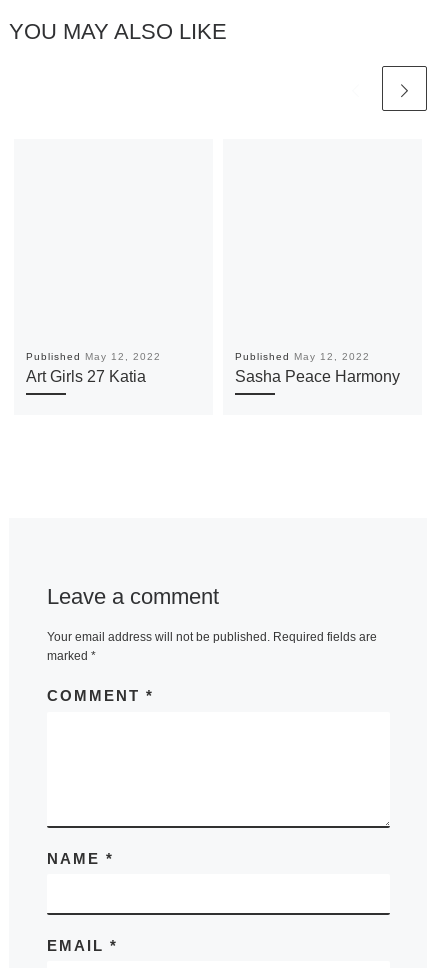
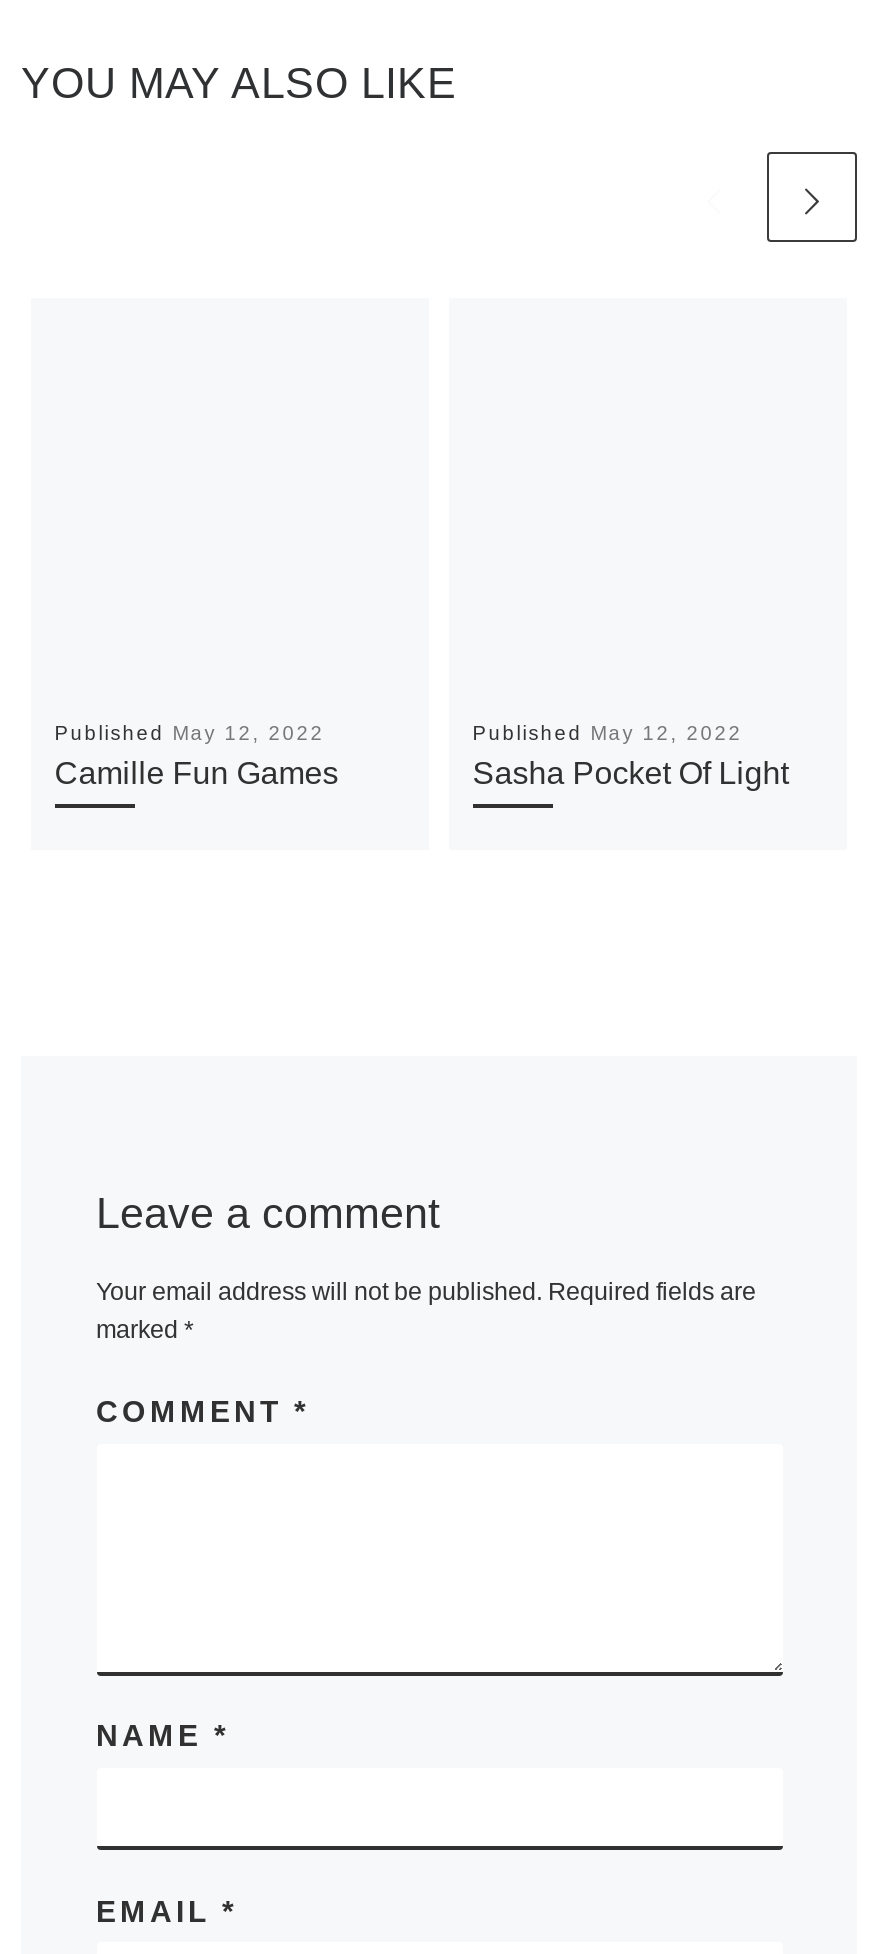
[26,367,146,385] Art Girls 27 Katia -> [54,755,338,791] Camille Fun Games
[235,367,400,385] Sasha Peace Harmony -> [472,755,788,791] Sasha Pocket Of Light

